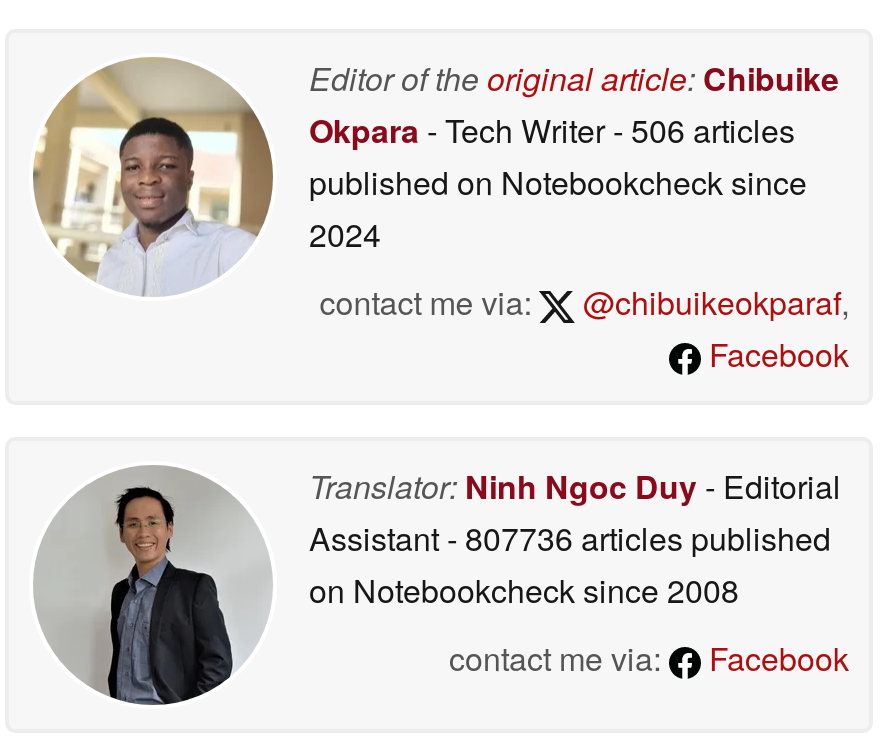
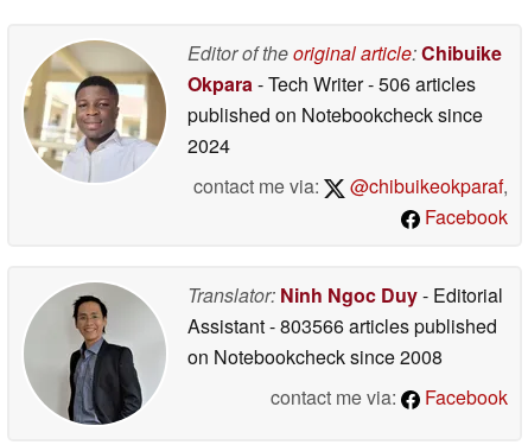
[309,515,831,561] Assistant - 807736 articles published -> [187,312,497,339] Assistant - 803566 articles published

